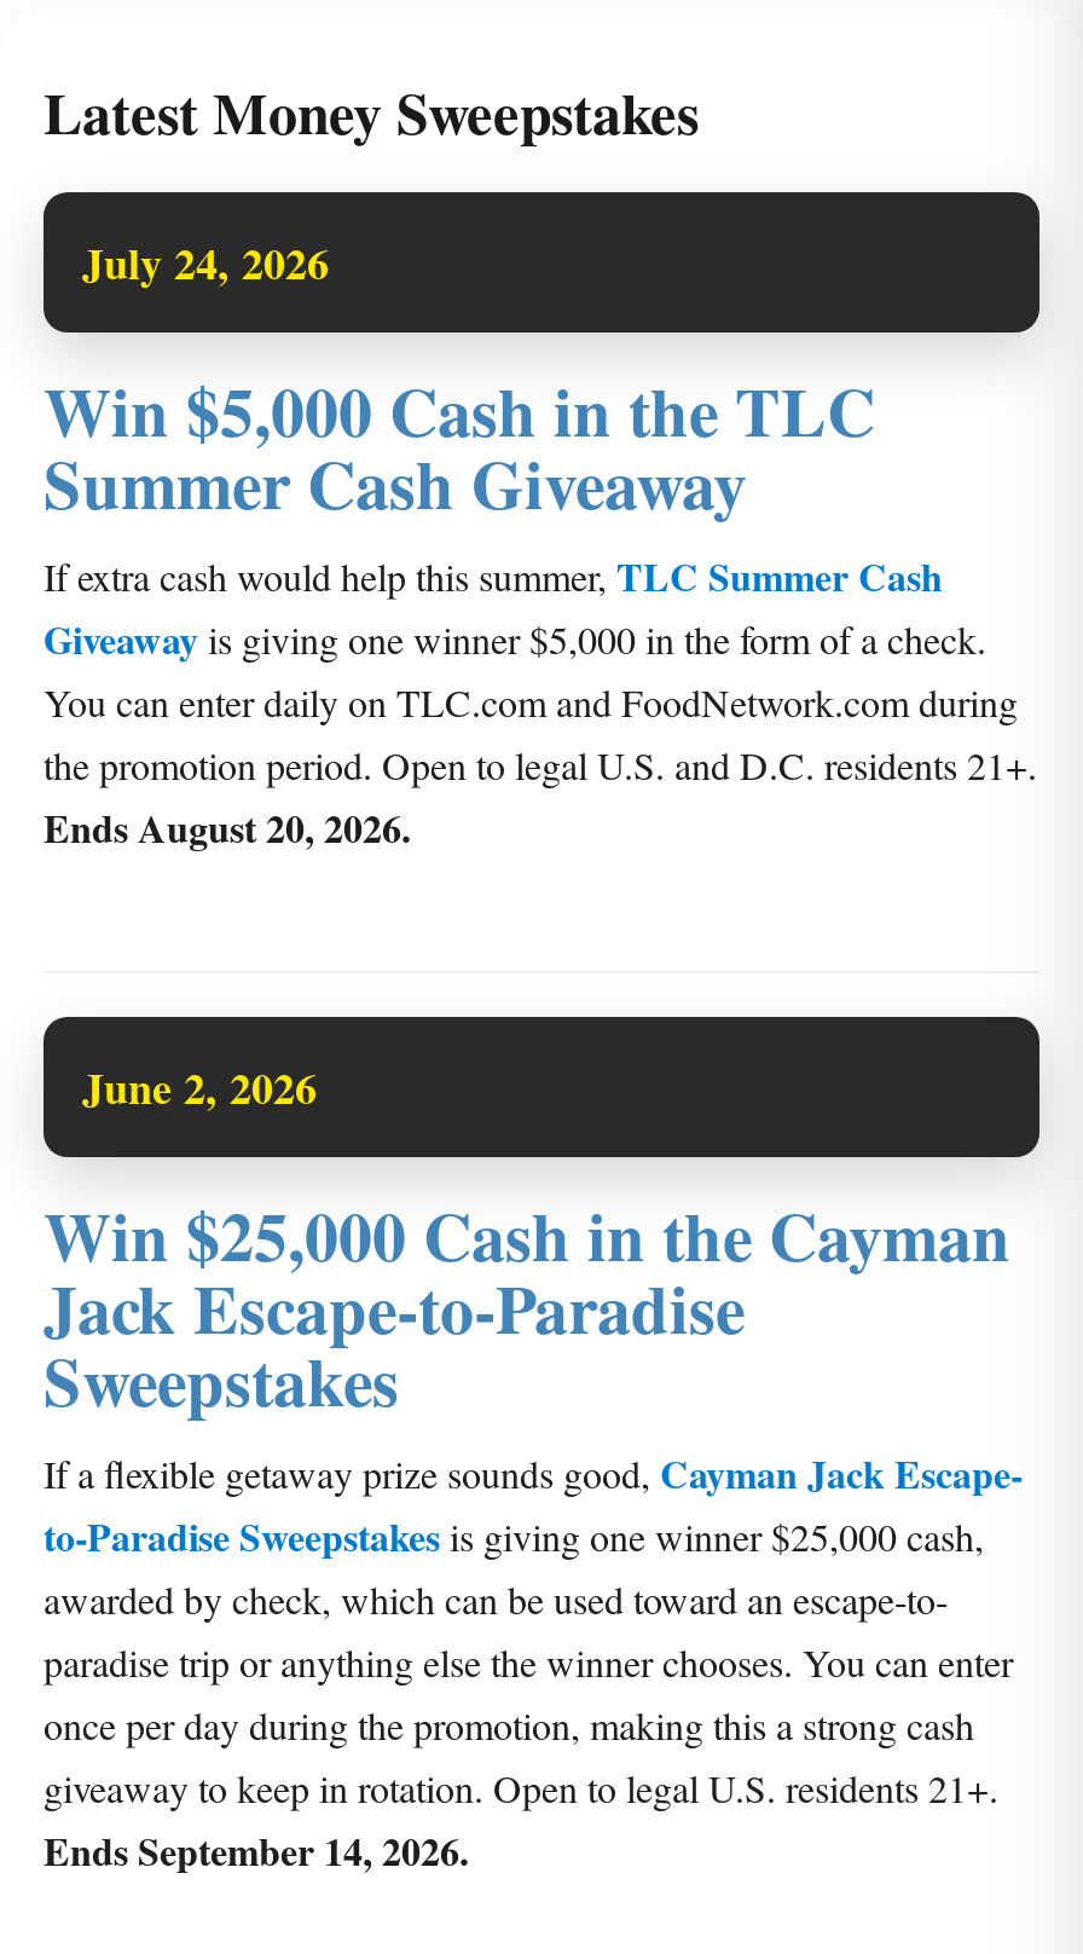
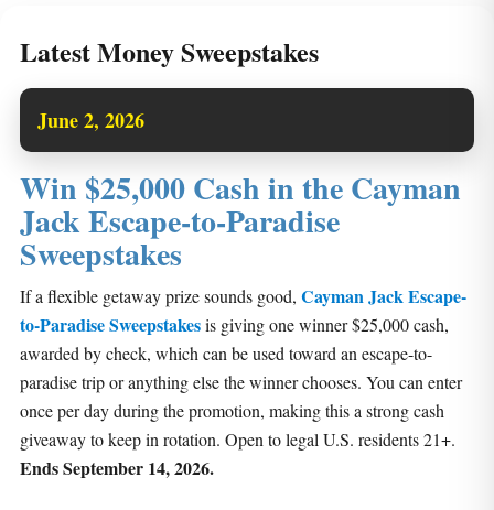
[44,231,1037,855] July 24, 2026 | Win $5,000 Cash in the TLC | Summer Cash Giveaway | If extra cash would help this summer, TLC Summer Cash | Giveaway is giving one winner $5,000 in the form of a check. | You can enter daily on TLC.com and FoodNetwork.com during | the promotion period. Open to legal U.S. and D.C. residents 21+. | Ends August 20, 2026. -> none

